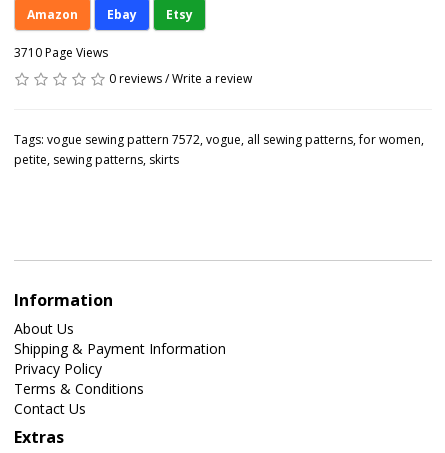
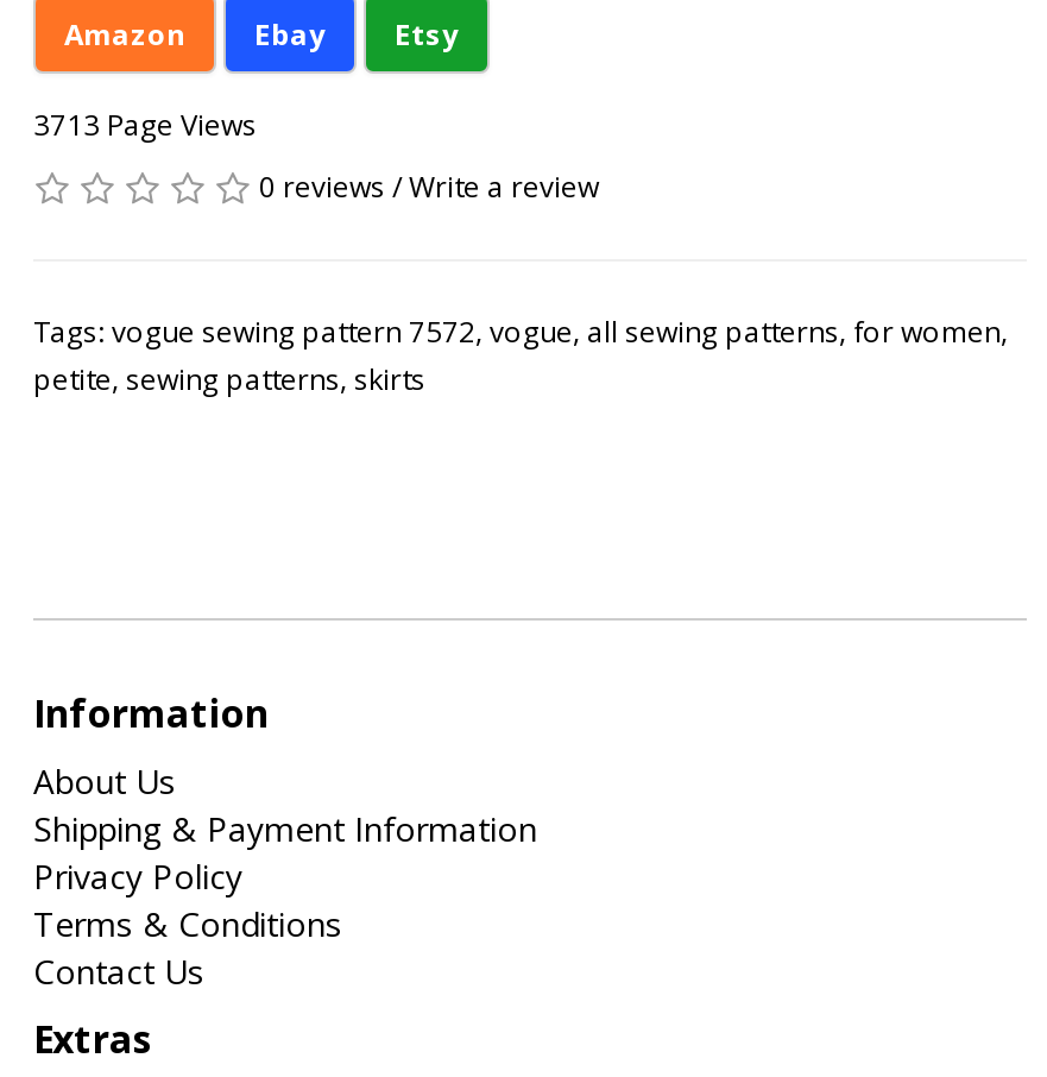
[14,44,108,61] 3710 Page Views -> [33,105,257,145] 3713 Page Views

